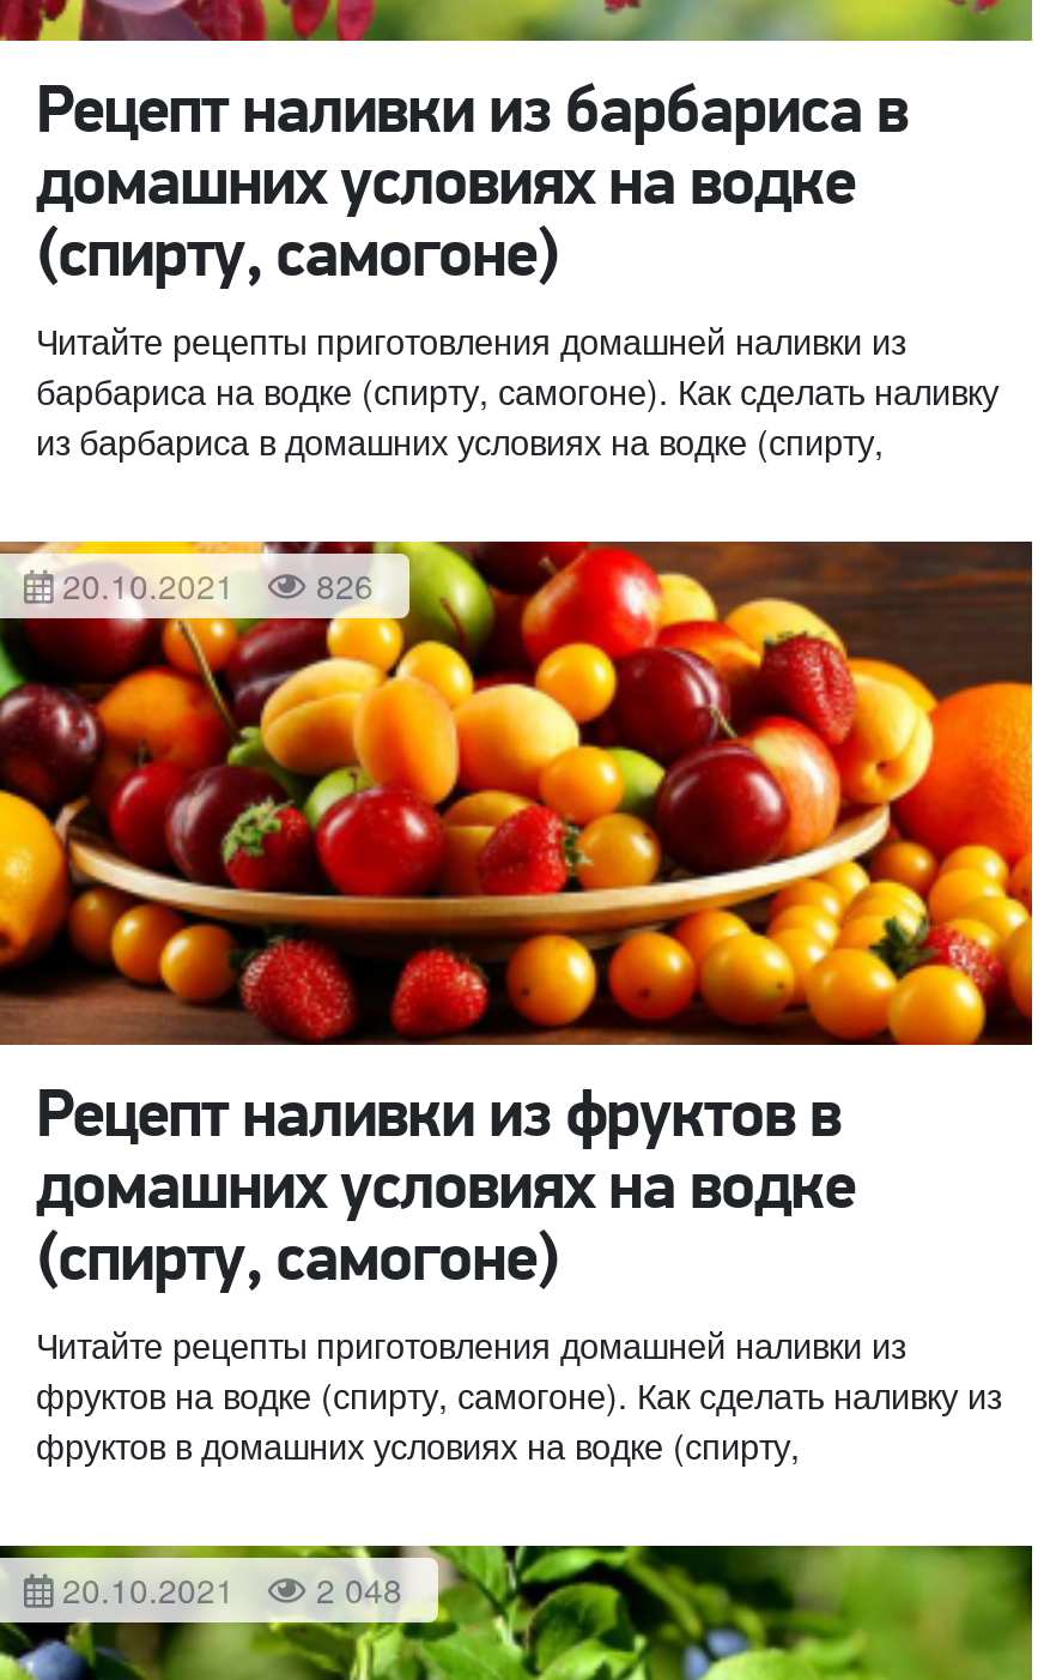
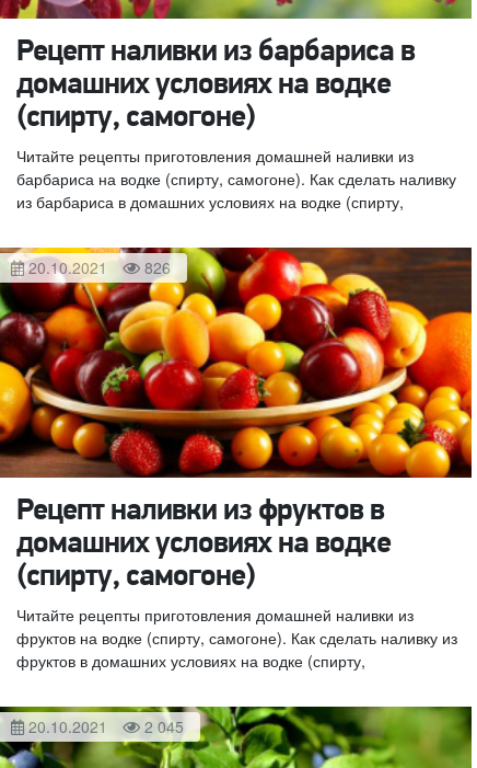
[62,1566,402,1614] 20.10.2021 2 048 -> [28,716,184,738] 20.10.2021 2 045

